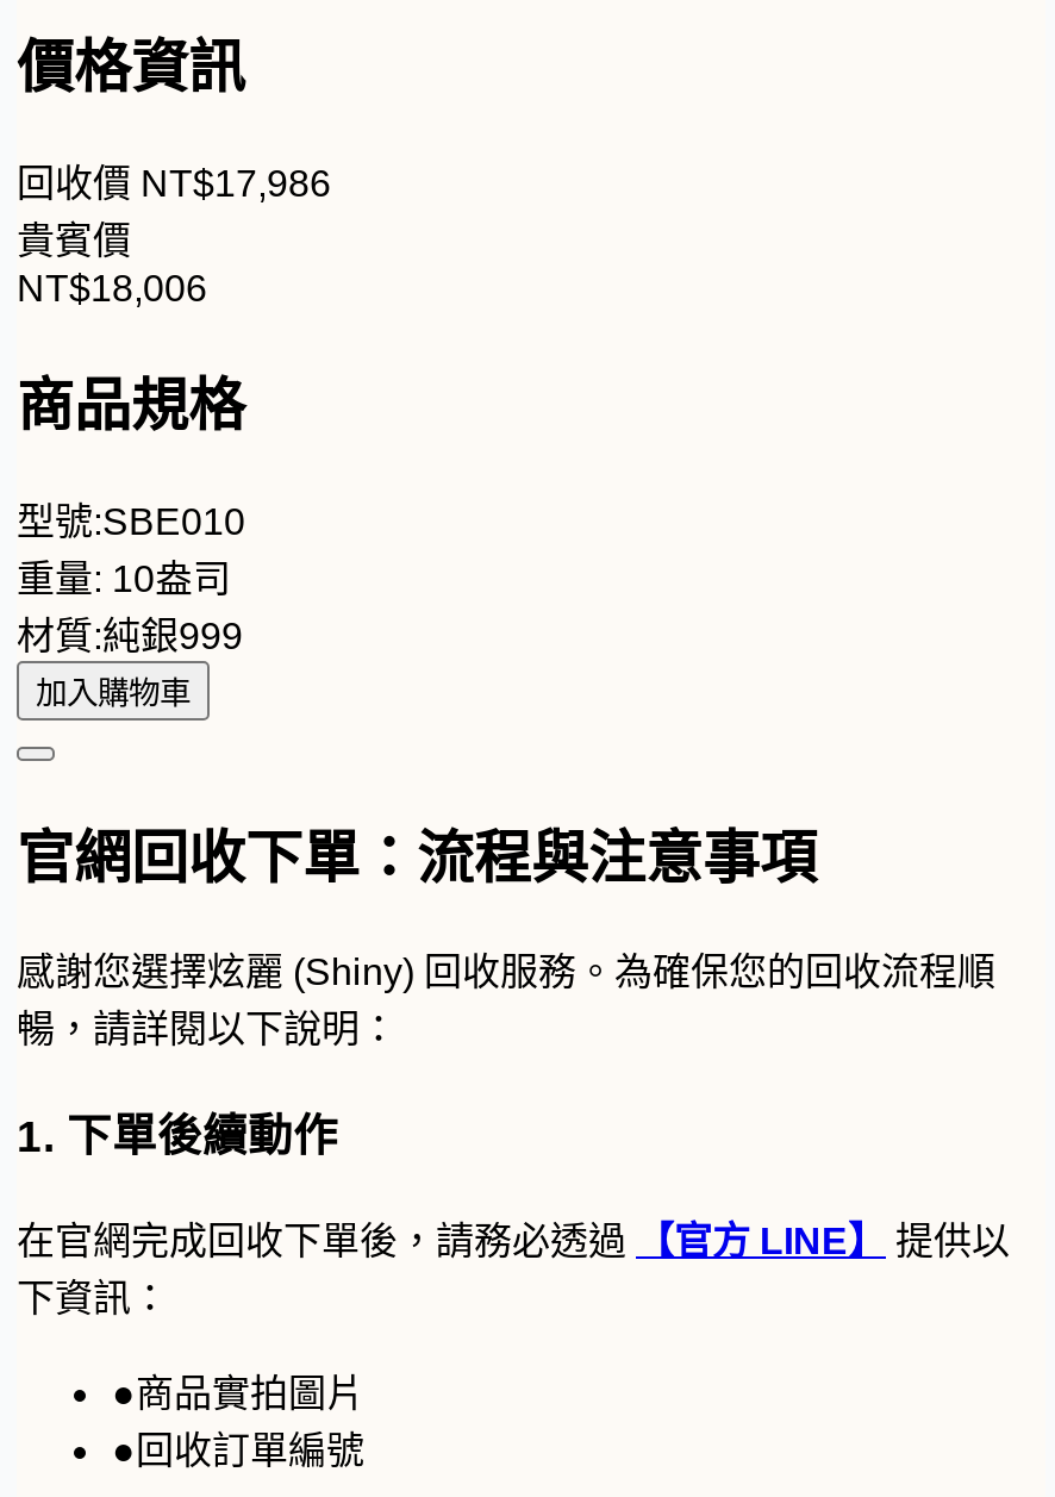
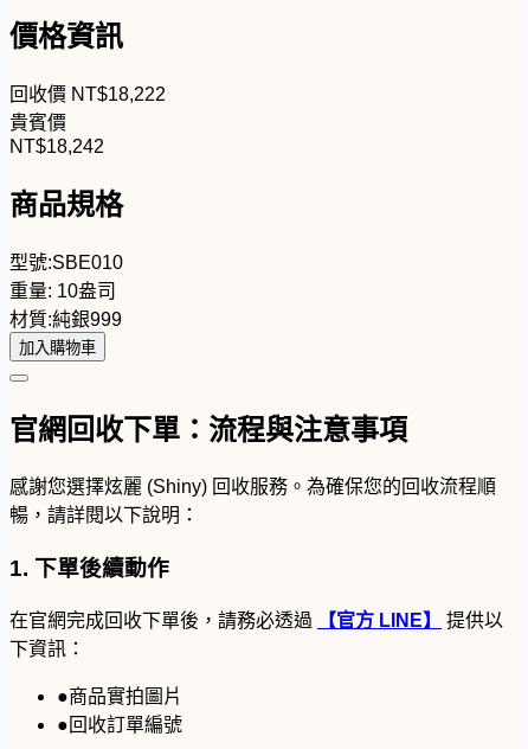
[17,163,331,203] 回收價NT$17,986 -> [9,84,166,104] 回收價NT$18,222
[17,267,207,308] NT$18,006 -> [9,136,104,156] NT$18,242

